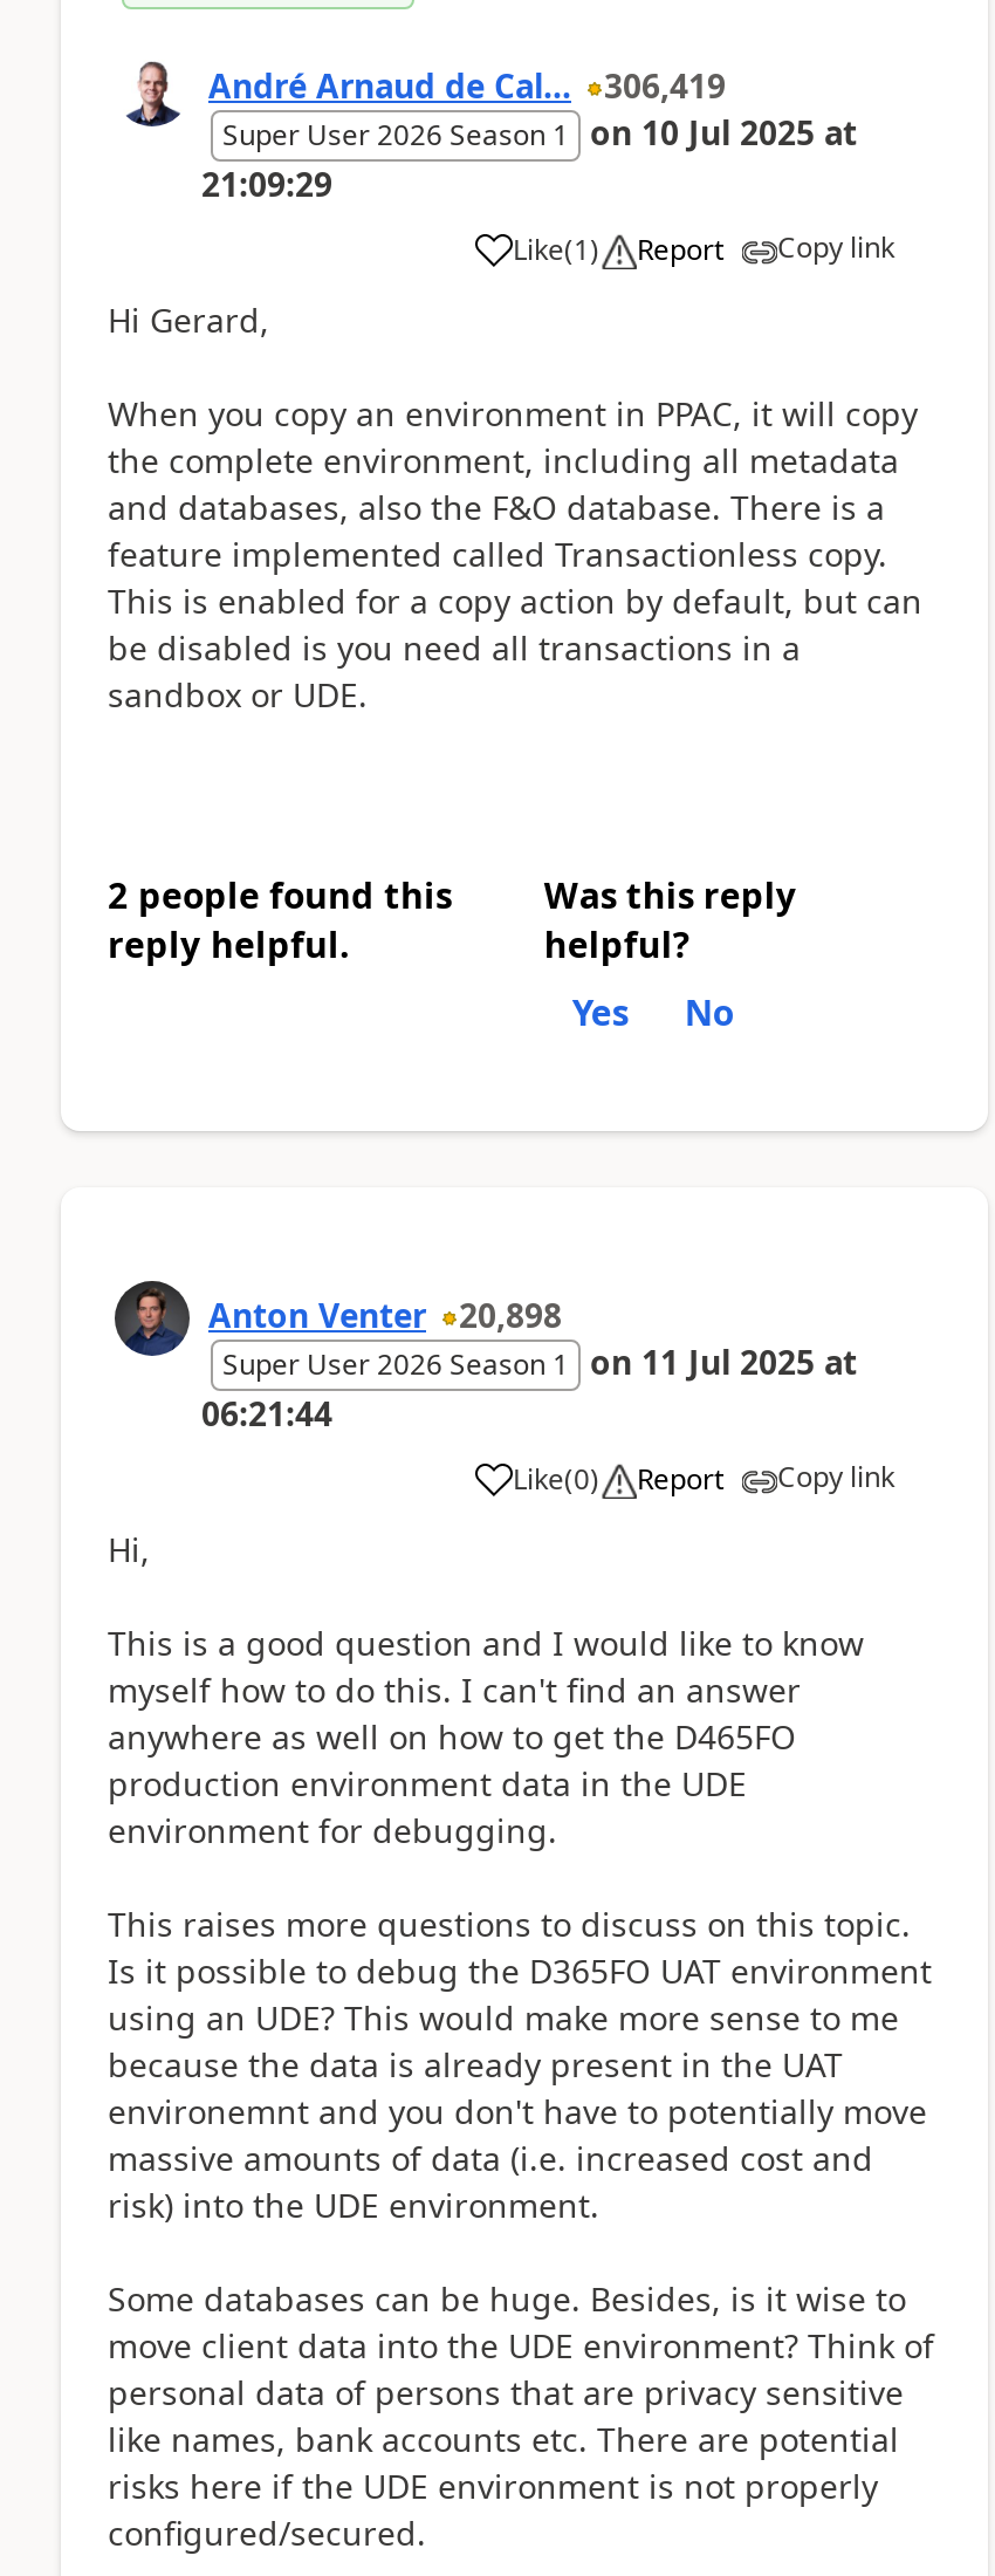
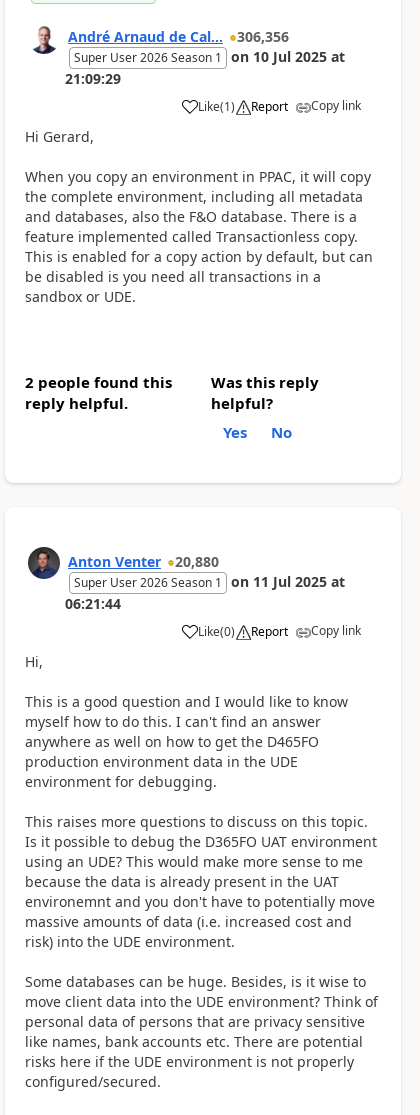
[208,62,726,107] André Arnaud de Cal... 306,419 -> [68,26,289,45] André Arnaud de Cal... 306,356
[208,1292,562,1336] Anton Venter 20,898 -> [68,551,219,570] Anton Venter 20,880

